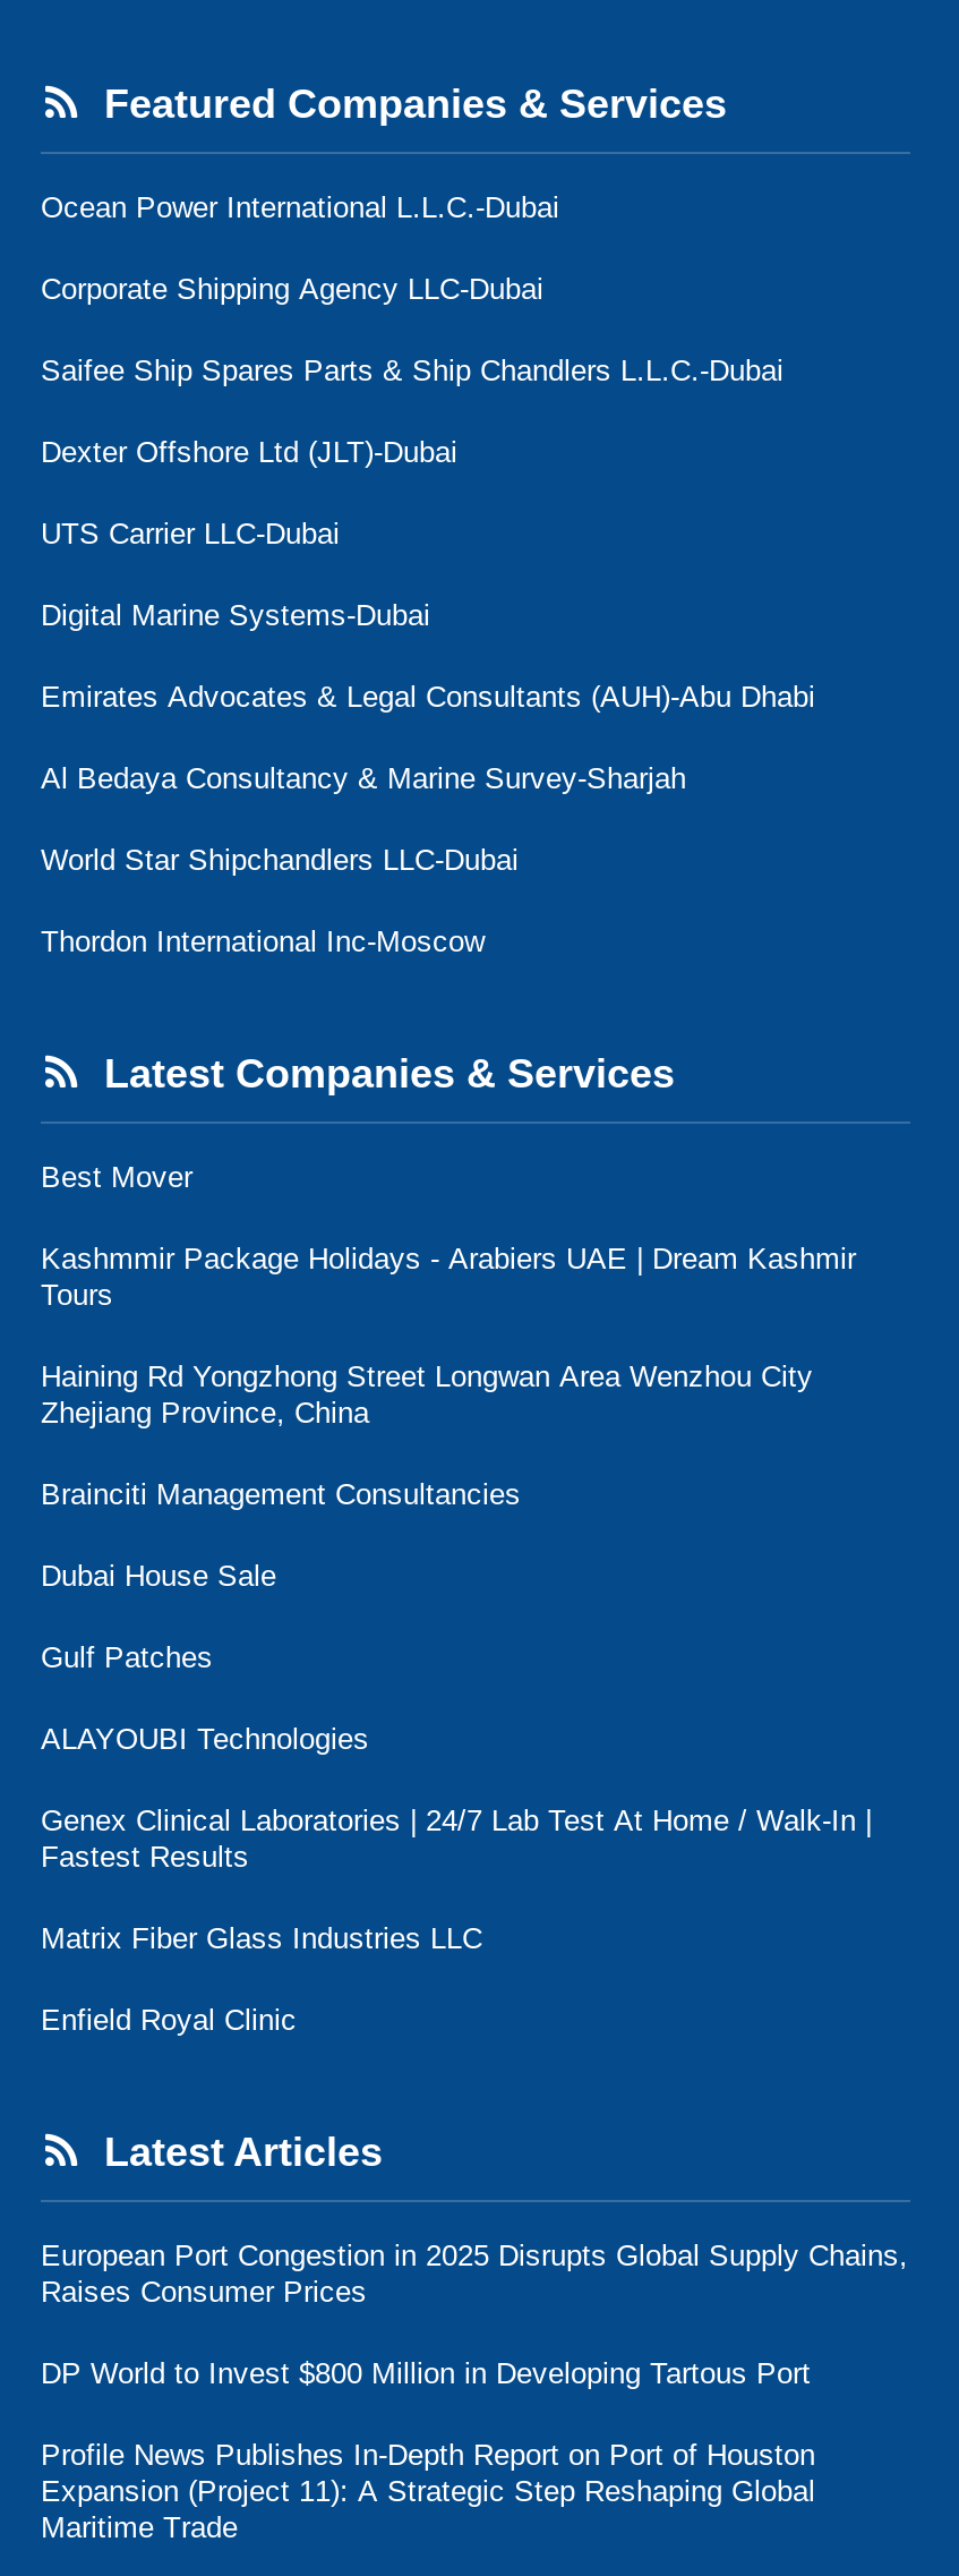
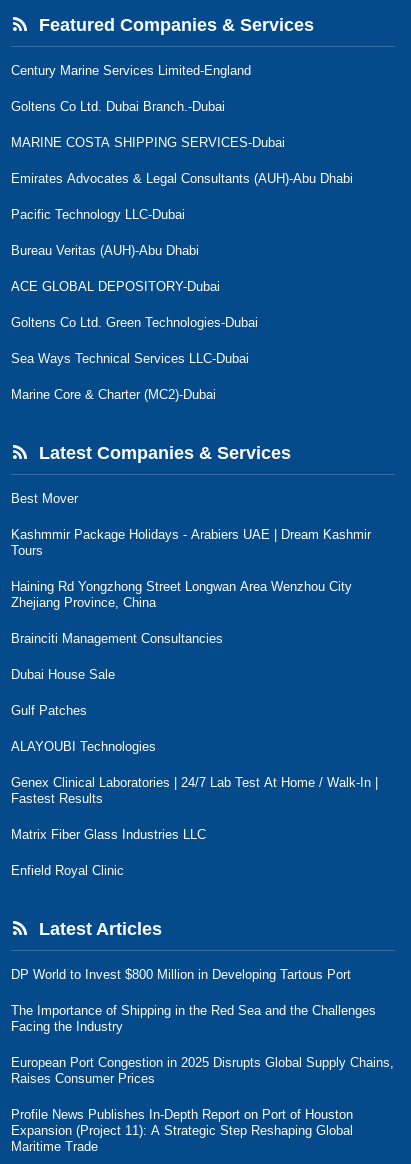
[41,191,784,633] Ocean Power International L.L.C.-Dubai | Corporate Shipping Agency LLC-Dubai | Saifee Ship Spares Parts & Ship Chandlers L.L.C.-Dubai | Dexter Offshore Ltd (JLT)-Dubai | UTS Carrier LLC-Dubai | Digital Marine Systems-Dubai -> [11,63,285,150] Century Marine Services Limited-England | Goltens Co Ltd. Dubai Branch.-Dubai | MARINE COSTA SHIPPING SERVICES-Dubai
moved [41,681,815,715] -> [11,171,353,186]: Emirates Advocates & Legal Consultants (AUH)-Abu Dhabi
[41,762,686,959] Al Bedaya Consultancy & Marine Survey-Sharjah | World Star Shipchandlers LLC-Dubai | Thordon International Inc-Moscow -> [11,207,258,402] Pacific Technology LLC-Dubai | Bureau Veritas (AUH)-Abu Dhabi | ACE GLOBAL DEPOSITORY-Dubai | Goltens Co Ltd. Green Technologies-Dubai | Sea Ways Technical Services LLC-Dubai | Marine Core & Charter (MC2)-Dubai
none -> [11,1003,376,1034] The Importance of Shipping in the Red Sea and the Challenges | Facing the Industry
moved [41,2239,908,2310] -> [11,1055,394,1086]: European Port Congestion in 2025 Disrupts Global Supply Chains, | Raises Consumer Prices
moved [41,2357,811,2391] -> [11,967,351,982]: DP World to Invest $800 Million in Developing Tartous Port

